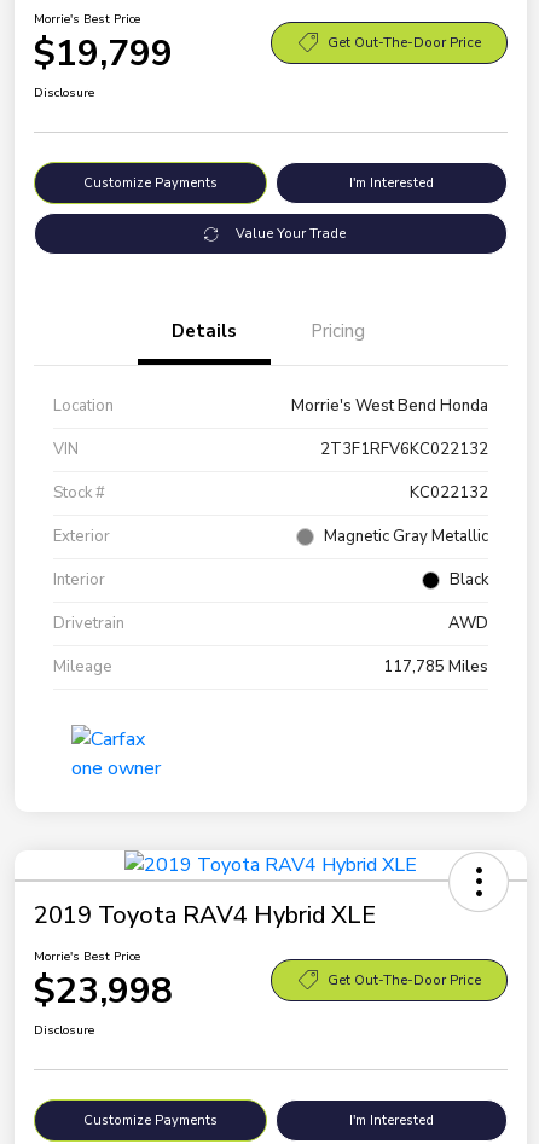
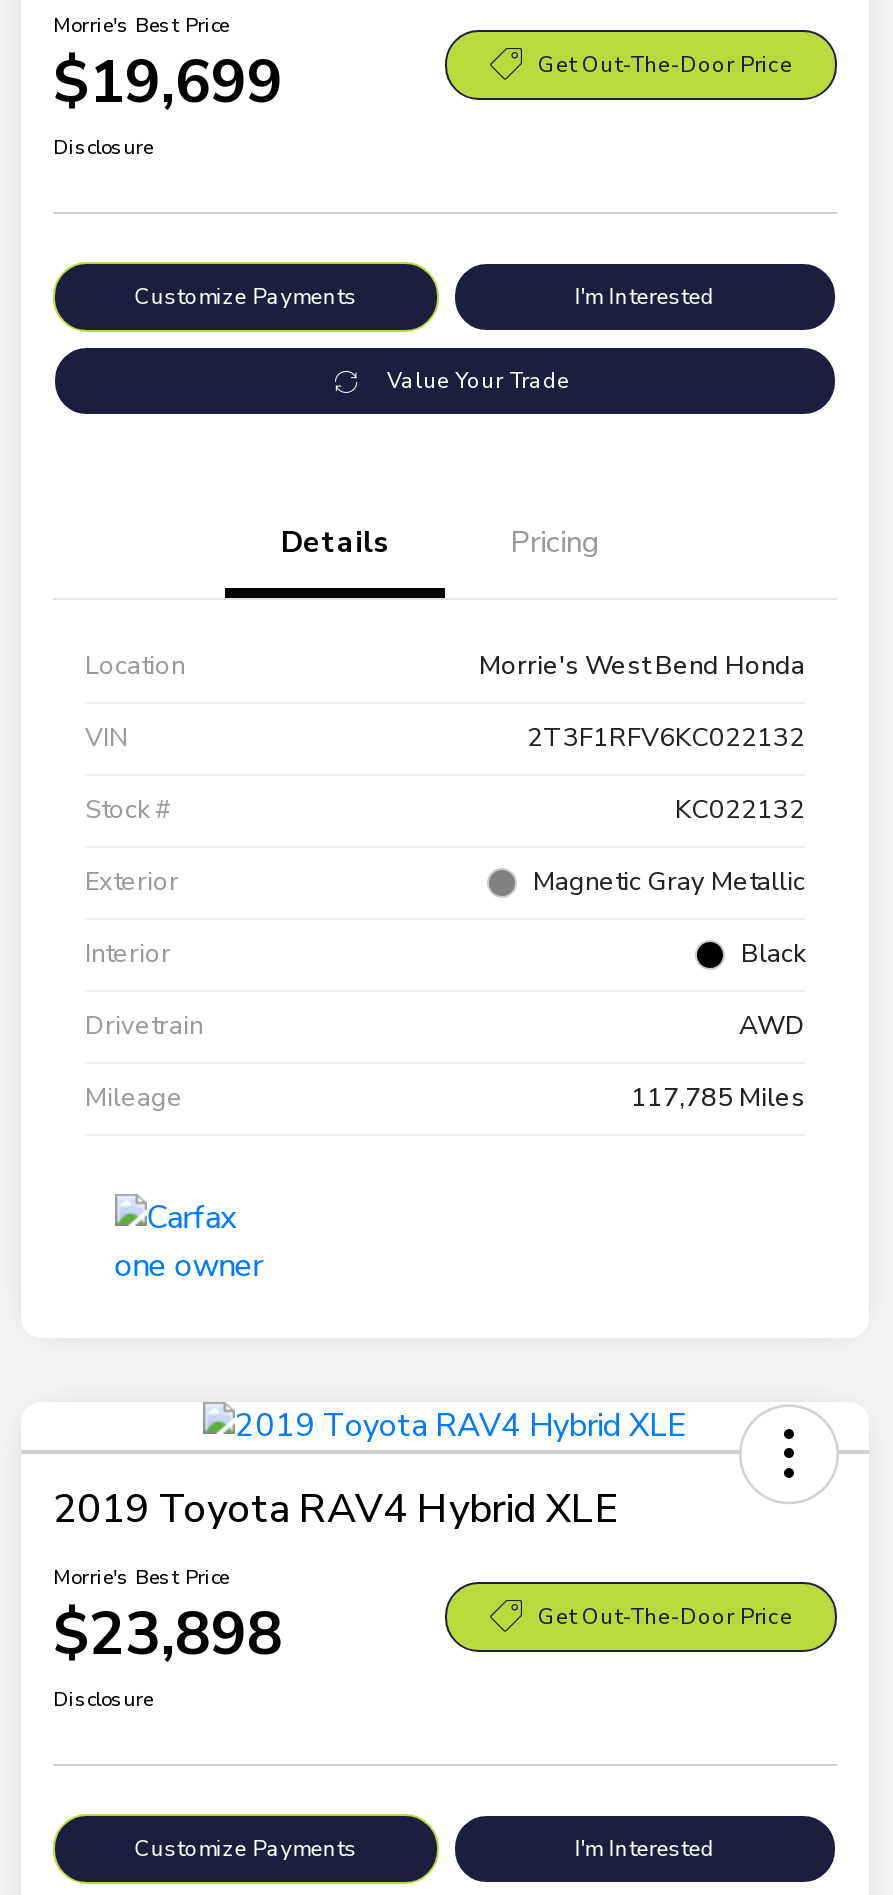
[34,29,173,79] $19,799 -> [53,42,283,124] $19,699
[34,967,173,1016] $23,998 -> [53,1594,283,1676] $23,898

